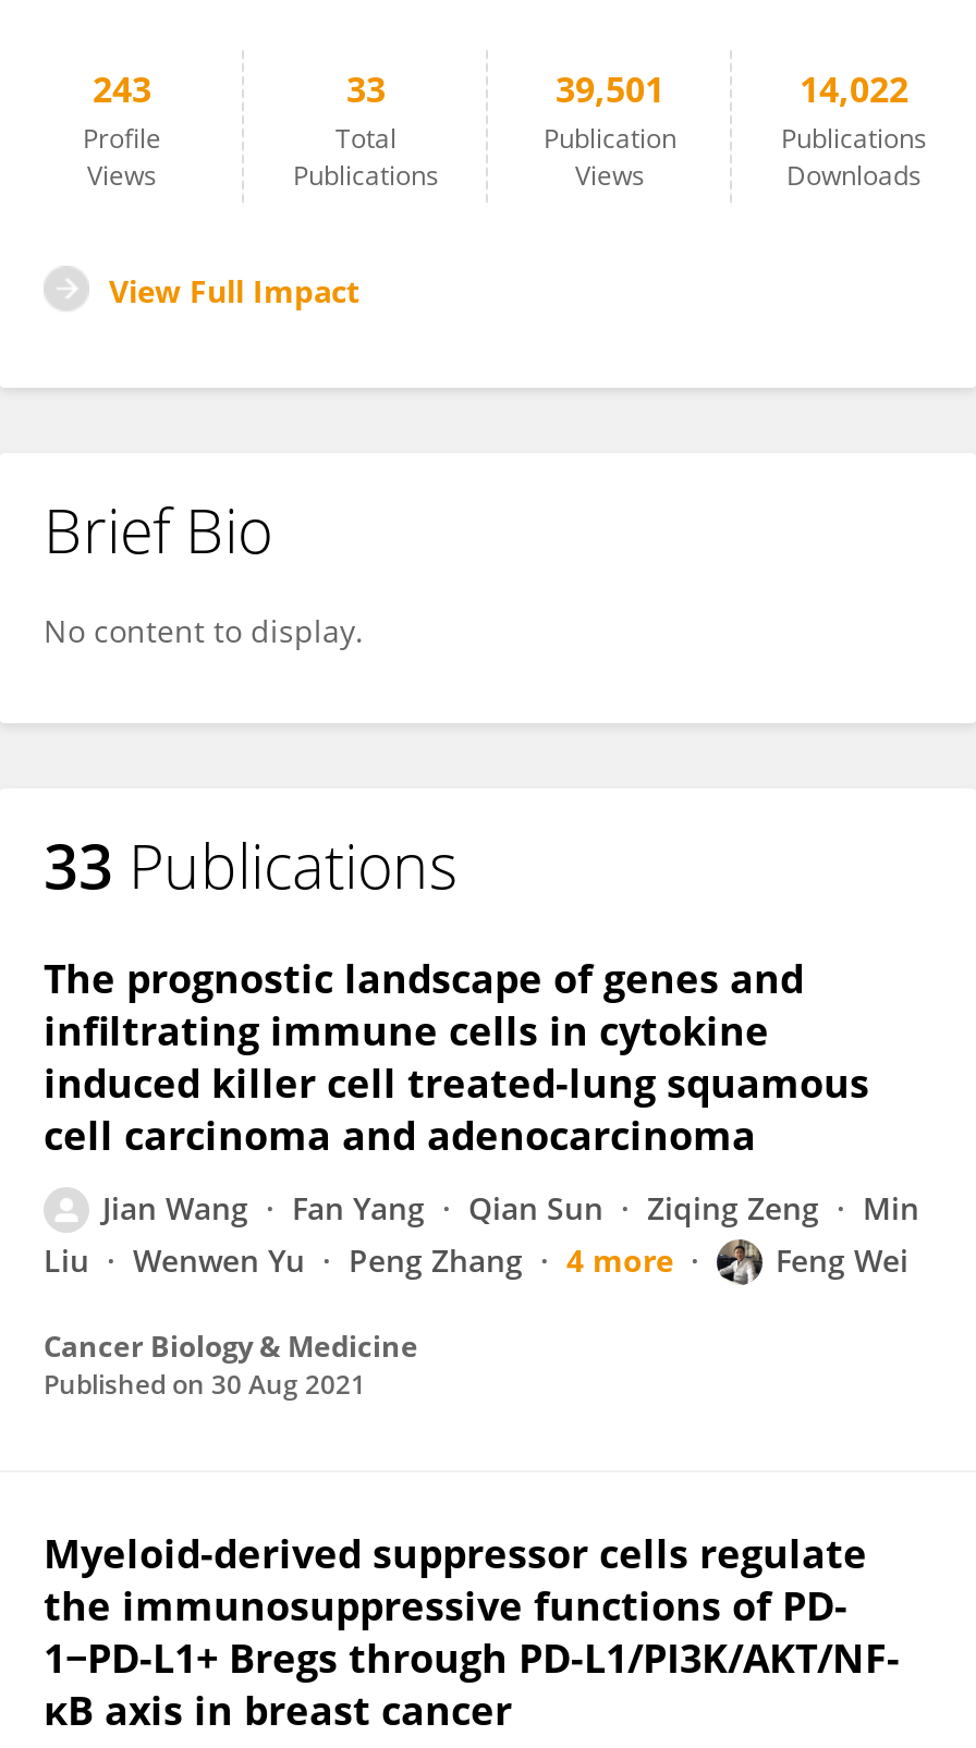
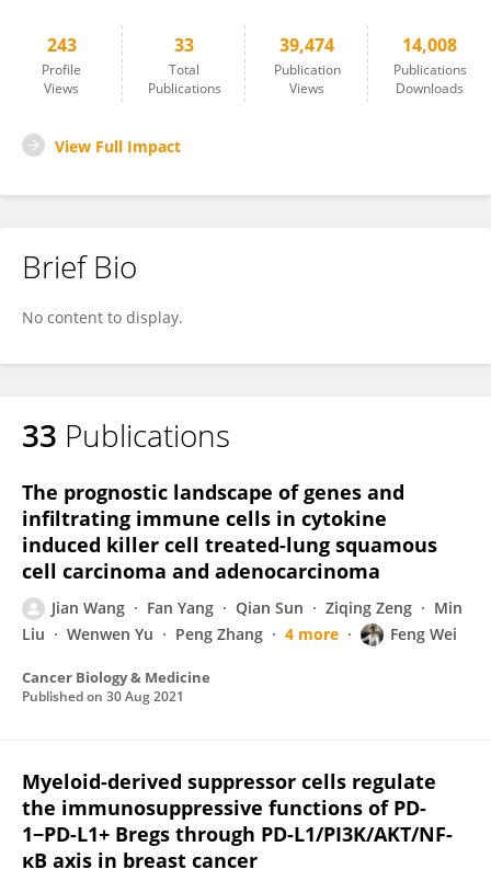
[556,65,664,113] 39,501 -> [279,33,334,57] 39,474
[800,65,908,113] 14,022 -> [402,33,457,57] 14,008

